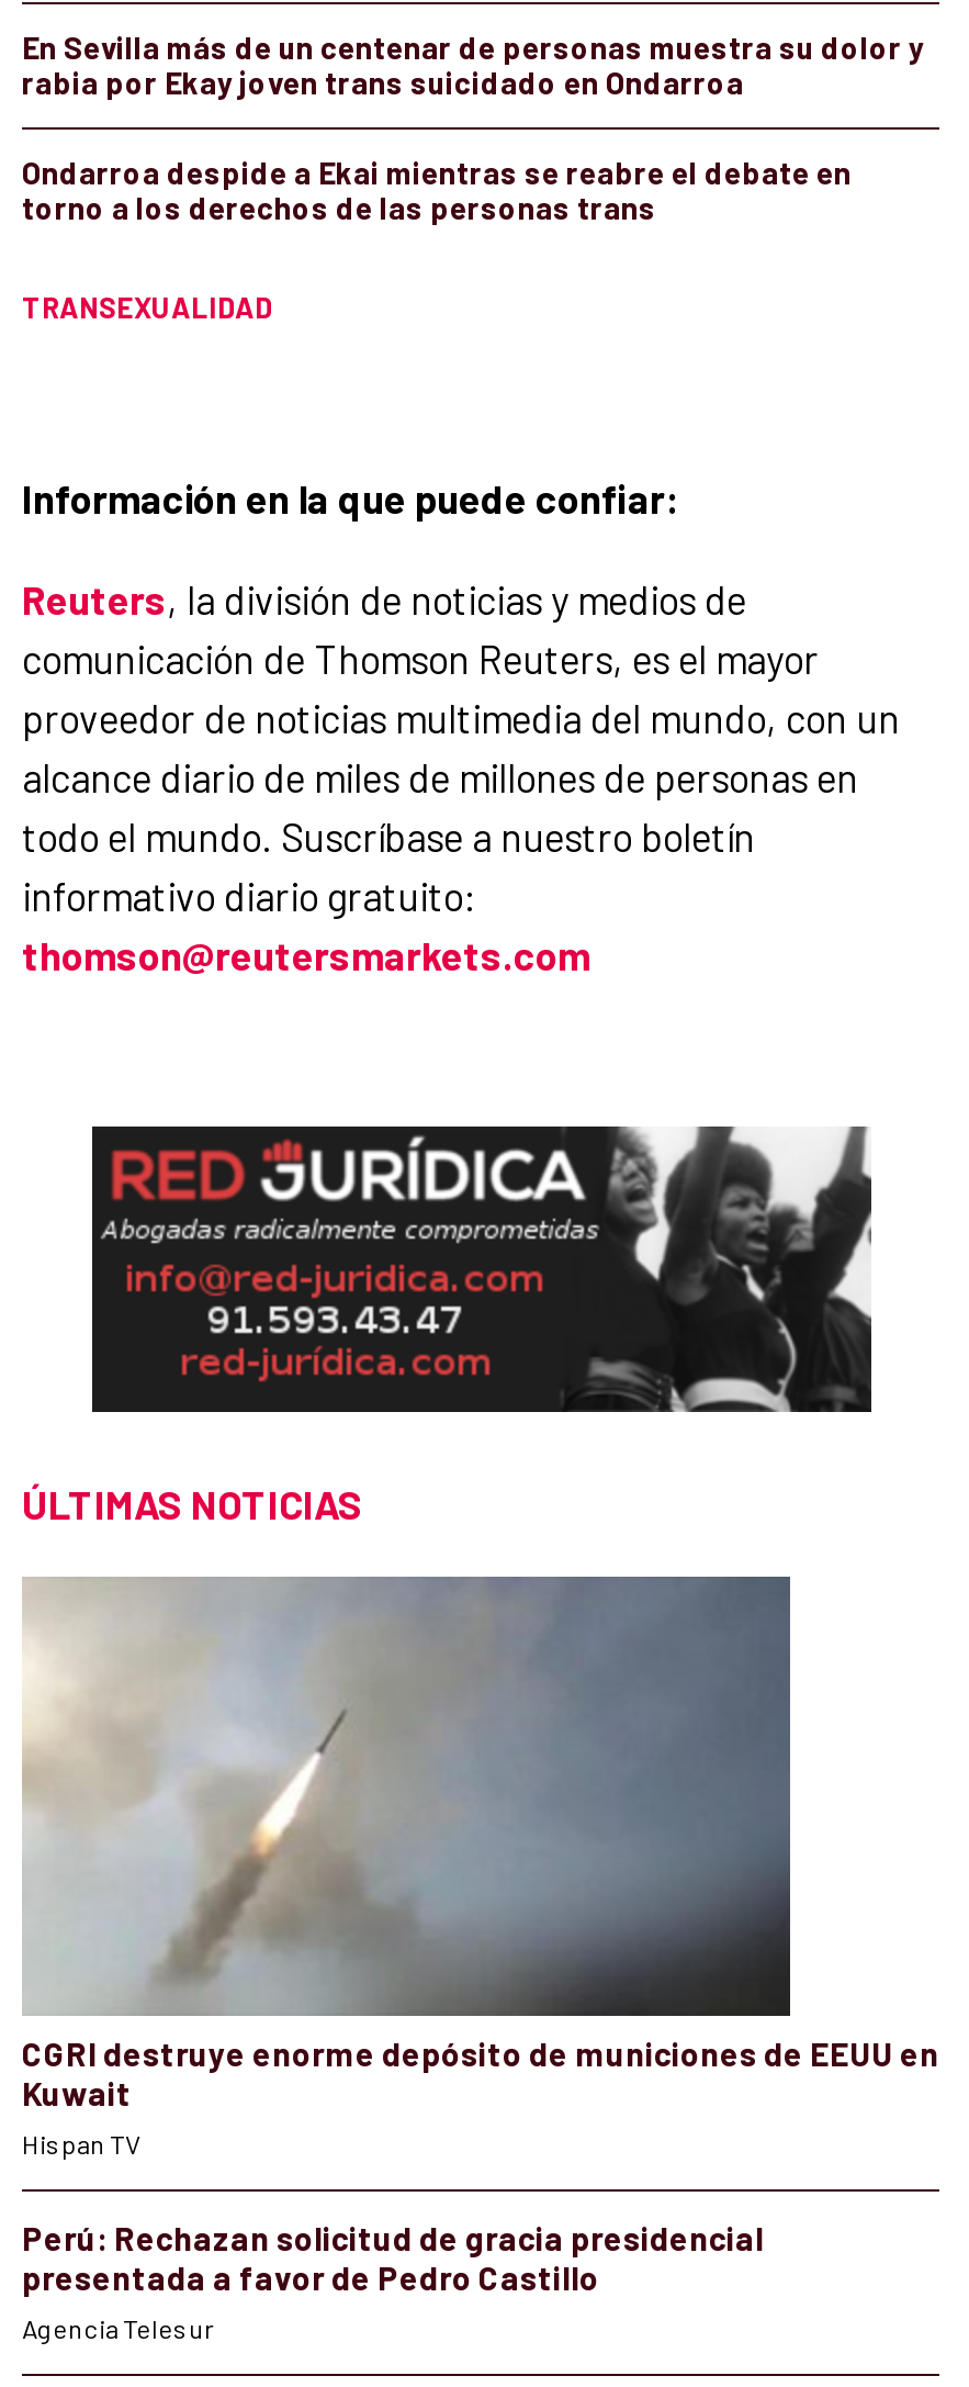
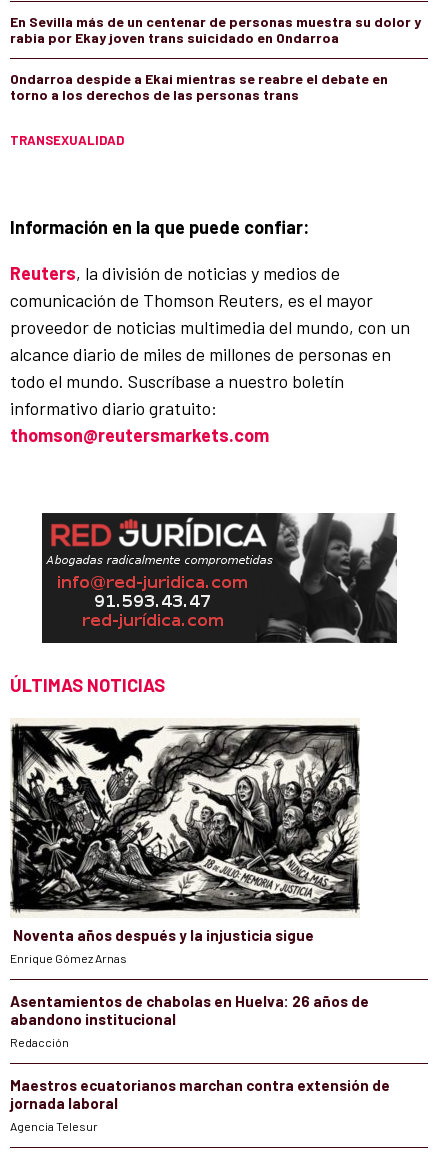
[22,1574,939,2297] [image] | CGRI destruye enorme depósito de municiones de EEUU en | Kuwait | Hispan TV | Perú: Rechazan solicitud de gracia presidencial | presentada a favor de Pedro Castillo -> [10,720,390,1112] [image] | Noventa años después y la injusticia sigue | Enrique Gómez Arnas | Asentamientos de chabolas en Huelva: 26 años de | abandono institucional | Redacción | Maestros ecuatorianos marchan contra extensión de | jornada laboral

